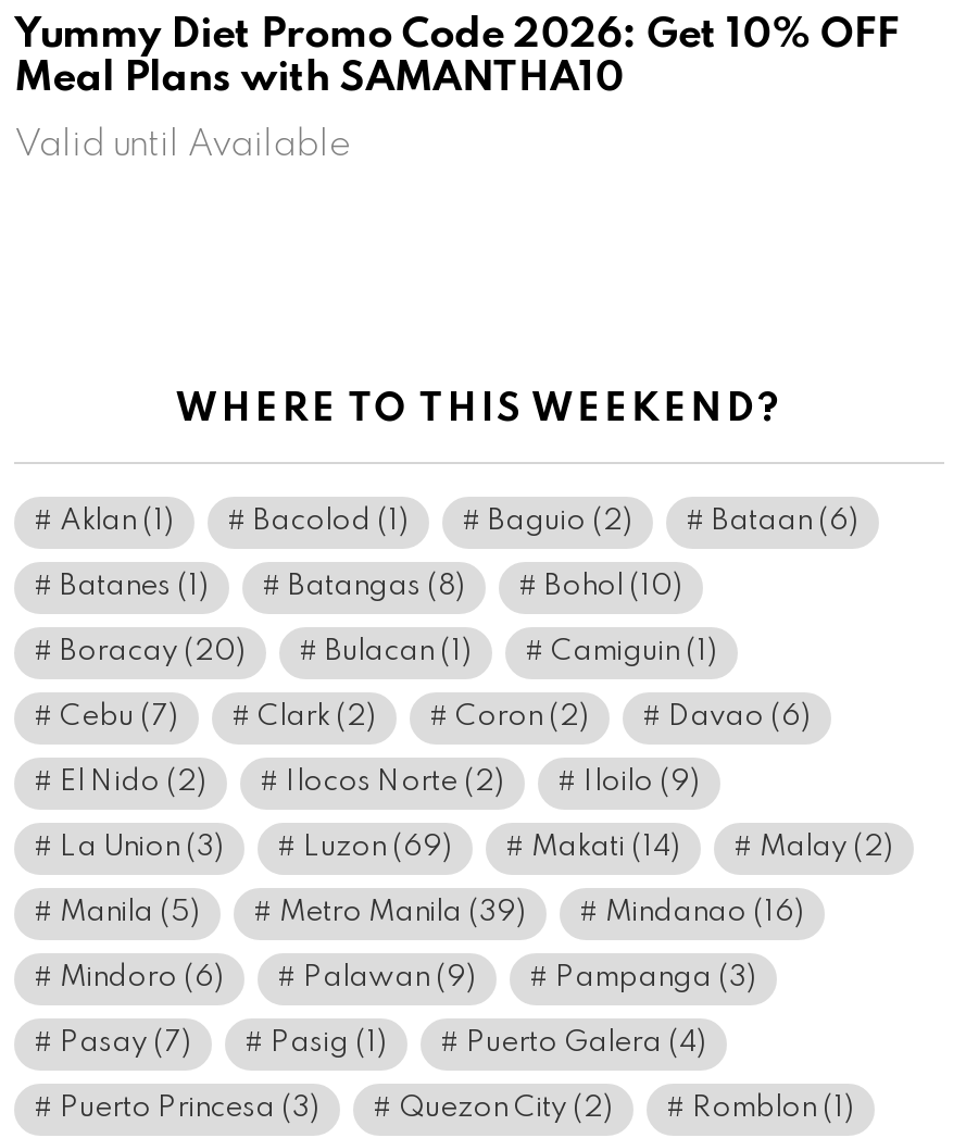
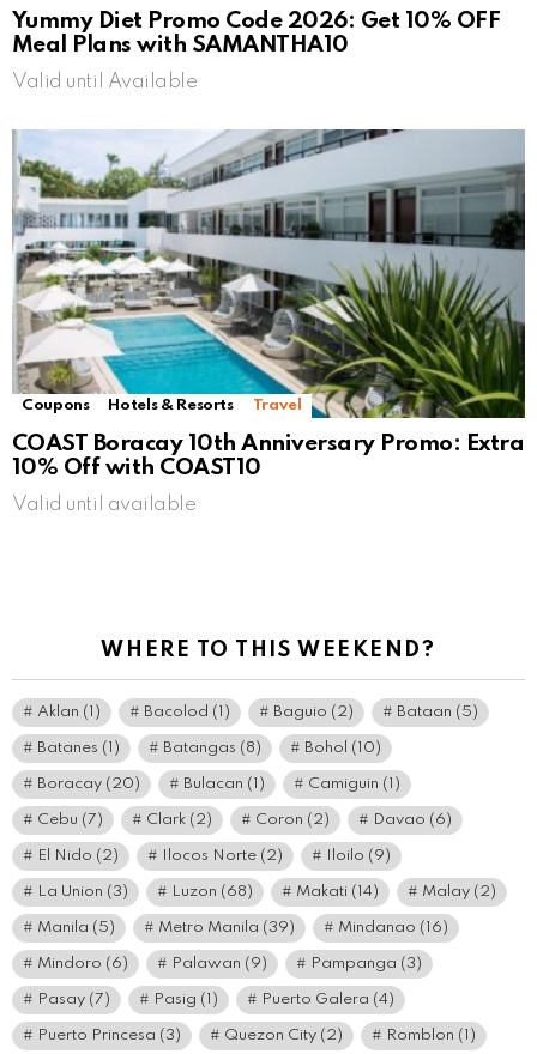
none -> [11,128,526,515] [image] | Coupons | Hotels & Resorts | Travel | COAST Boracay 10th Anniversary Promo: Extra | 10% Off with COAST10 | Valid until available
[712,508,860,537] Bataan (6) -> [397,704,478,720] Bataan (5)
[303,835,453,863] Luzon (69) -> [171,884,253,899] Luzon (68)

